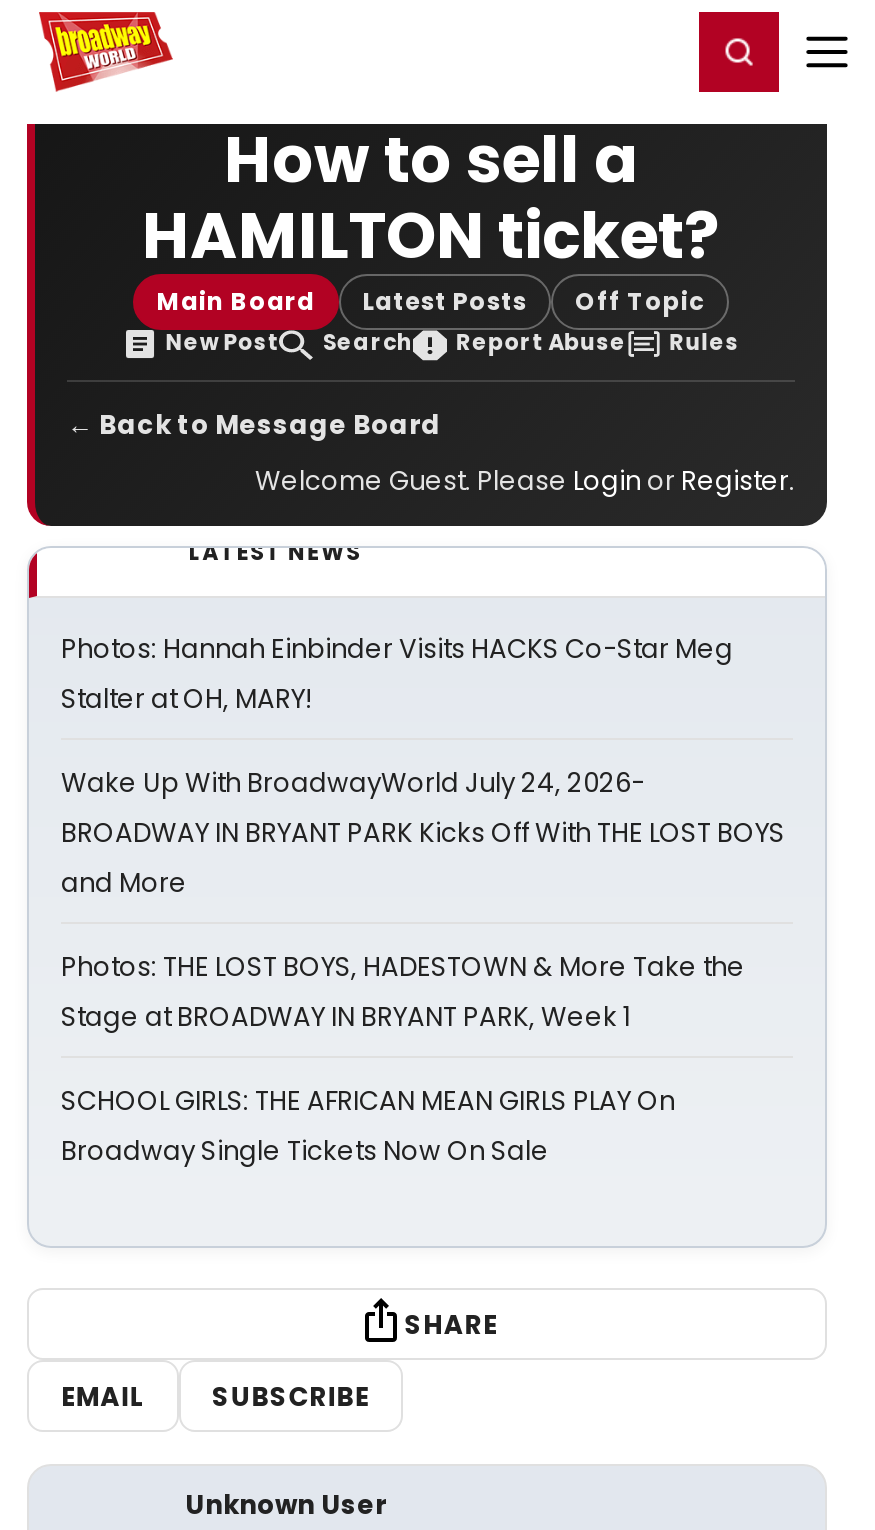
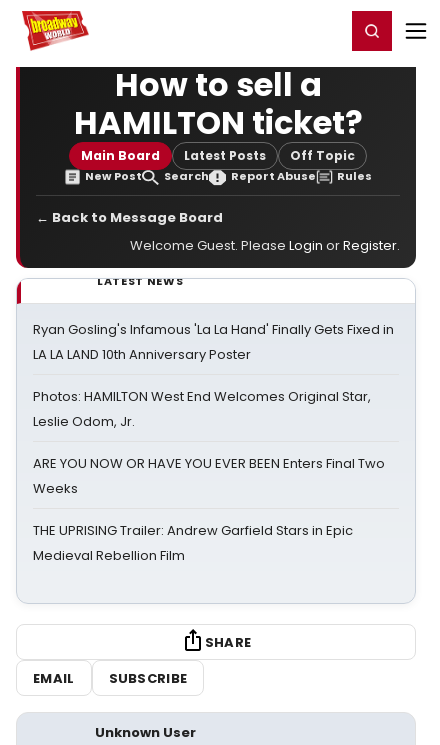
[61,630,733,718] Photos: Hannah Einbinder Visits HACKS Co-Star Meg | Stalter at OH, MARY! -> [33,320,394,364] Ryan Gosling's Infamous 'La La Hand' Finally Gets Fixed in | LA LA LAND 10th Anniversary Poster
[61,764,785,902] Wake Up With BroadwayWorld July 24, 2026- | BROADWAY IN BRYANT PARK Kicks Off With THE LOST BOYS | and More -> [33,387,371,431] Photos: HAMILTON West End Welcomes Original Star, | Leslie Odom, Jr.
[61,948,745,1036] Photos: THE LOST BOYS, HADESTOWN & More Take the | Stage at BROADWAY IN BRYANT PARK, Week 1 -> [33,454,385,498] ARE YOU NOW OR HAVE YOU EVER BEEN Enters Final Two | Weeks
[61,1082,675,1170] SCHOOL GIRLS: THE AFRICAN MEAN GIRLS PLAY On | Broadway Single Tickets Now On Sale -> [33,521,353,565] THE UPRISING Trailer: Andrew Garfield Stars in Epic | Medieval Rebellion Film

